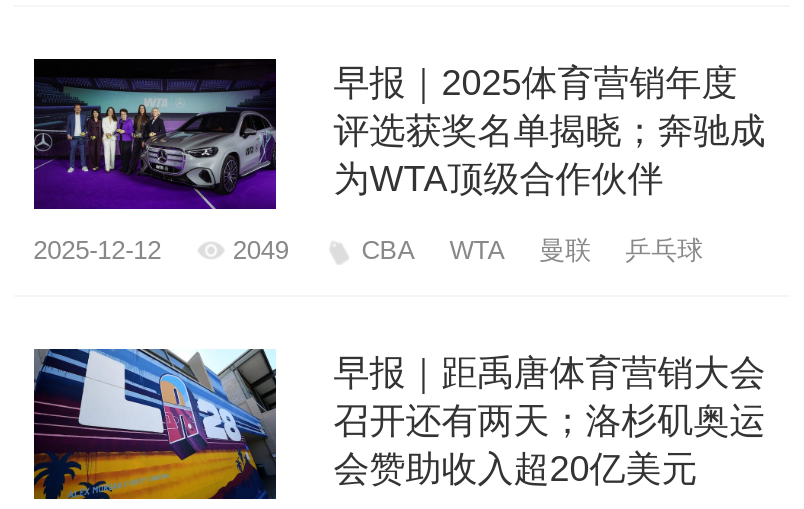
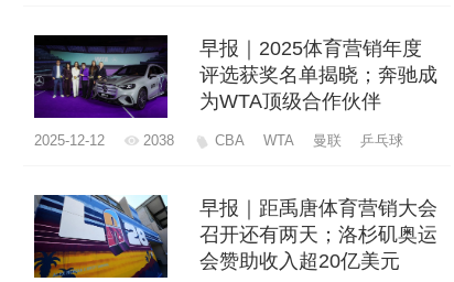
[233,235,289,265] 2049 -> [144,132,174,149] 2038

